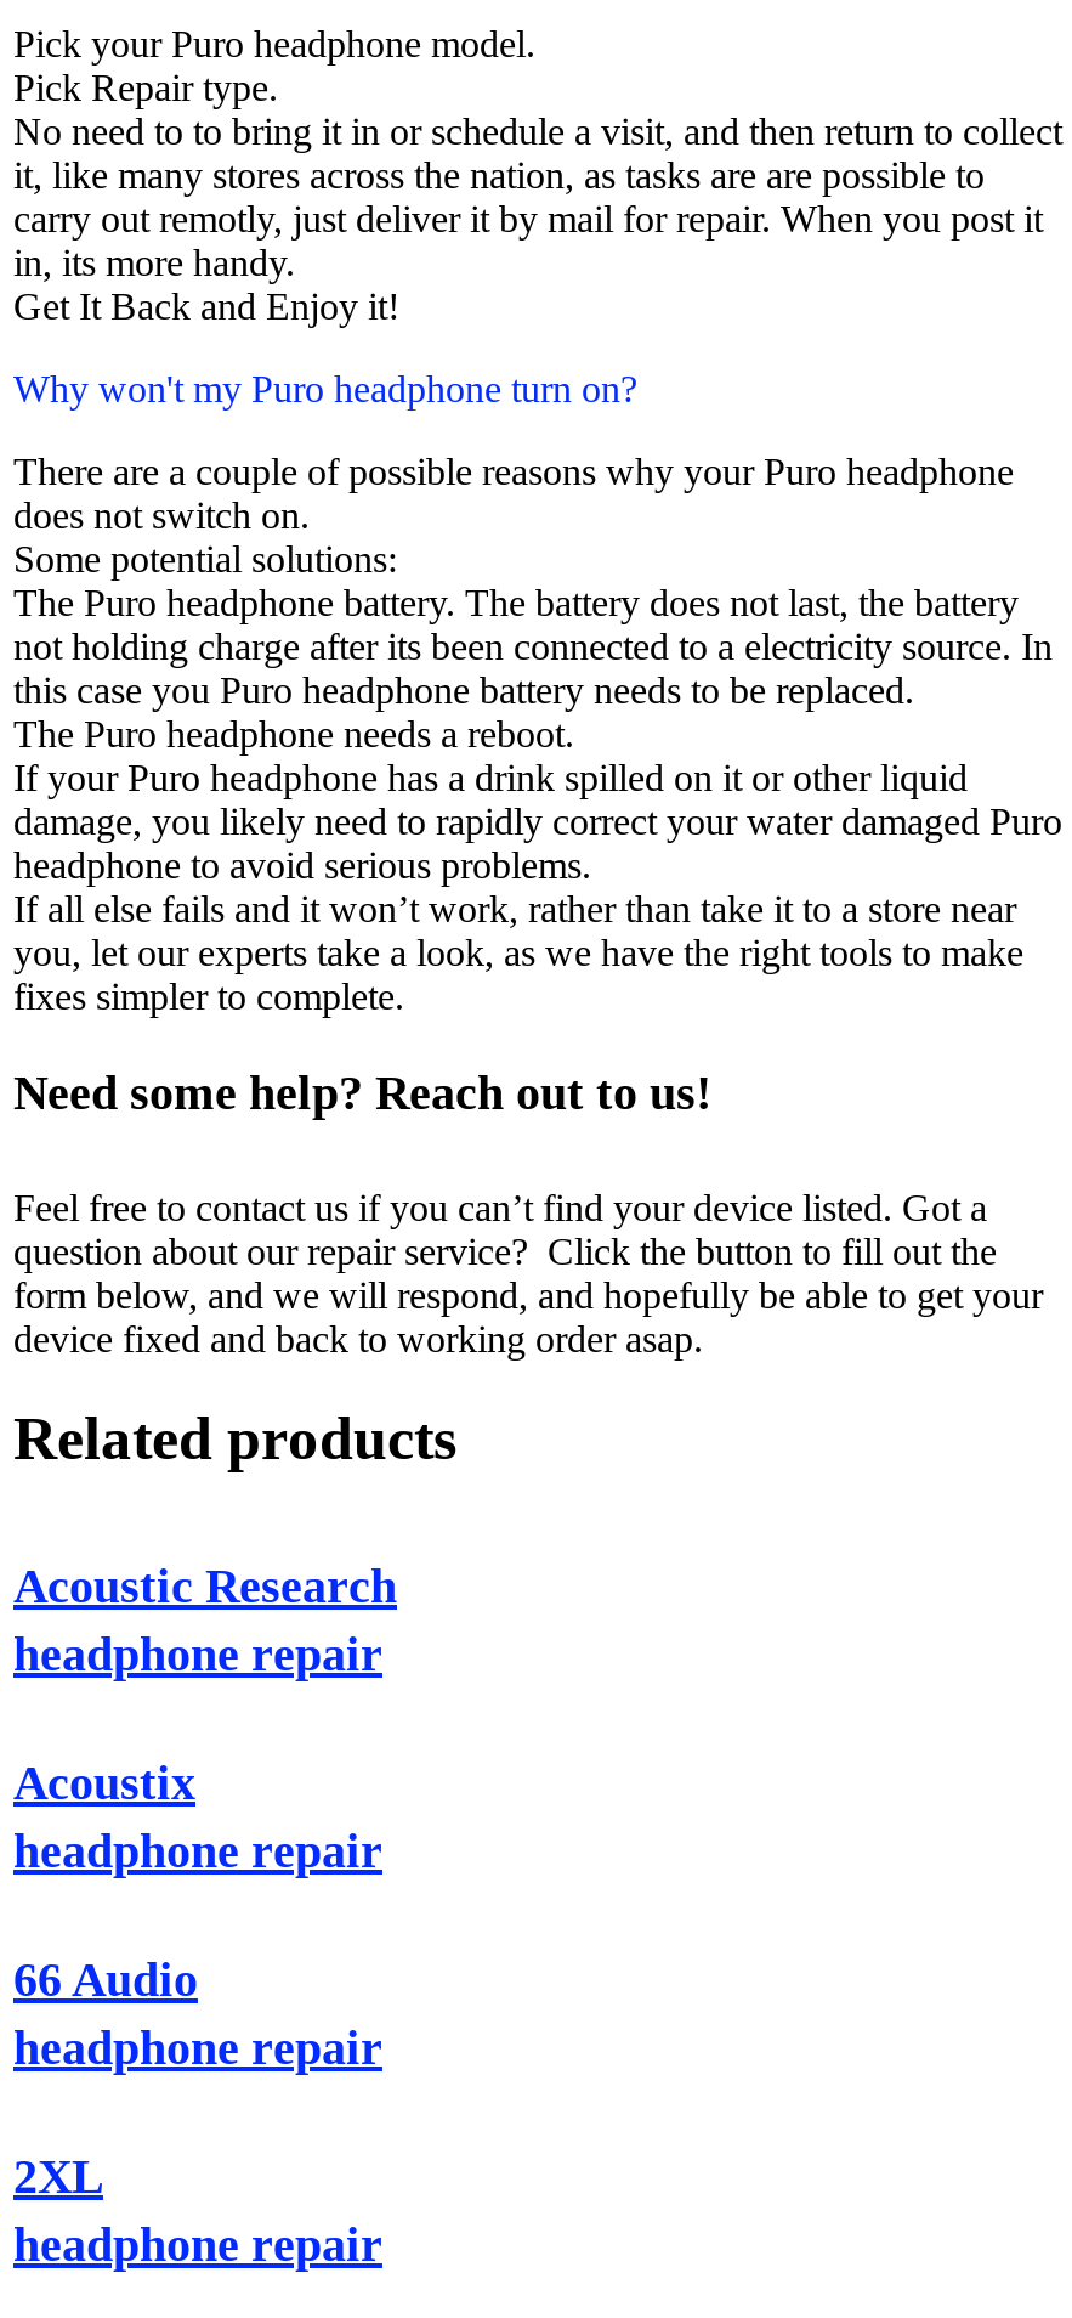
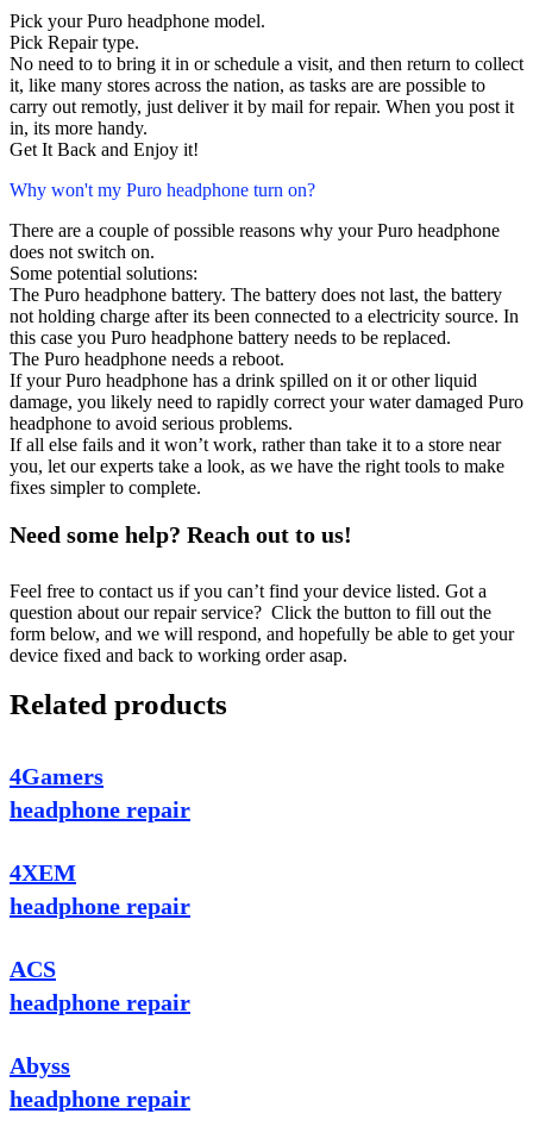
[13,1559,397,1612] Acoustic Research -> [10,763,104,789] 4Gamers
[13,1756,195,1809] Acoustix -> [10,859,76,886] 4XEM
[13,1953,198,2006] 66 Audio -> [10,956,56,982] ACS
[13,2149,103,2203] 2XL -> [10,1052,70,1079] Abyss

